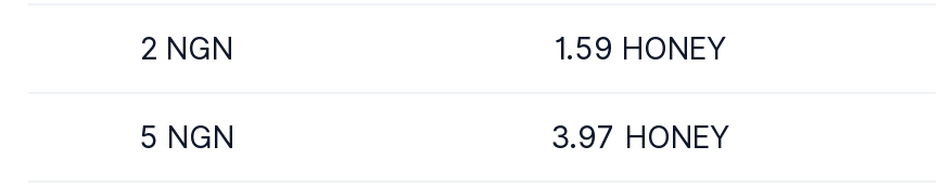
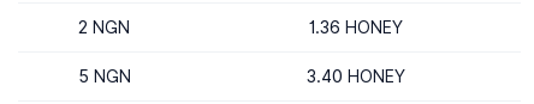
[555,29,726,66] 1.59 HONEY -> [308,17,402,37] 1.36 HONEY
[551,118,729,155] 3.97 HONEY -> [306,66,405,86] 3.40 HONEY

